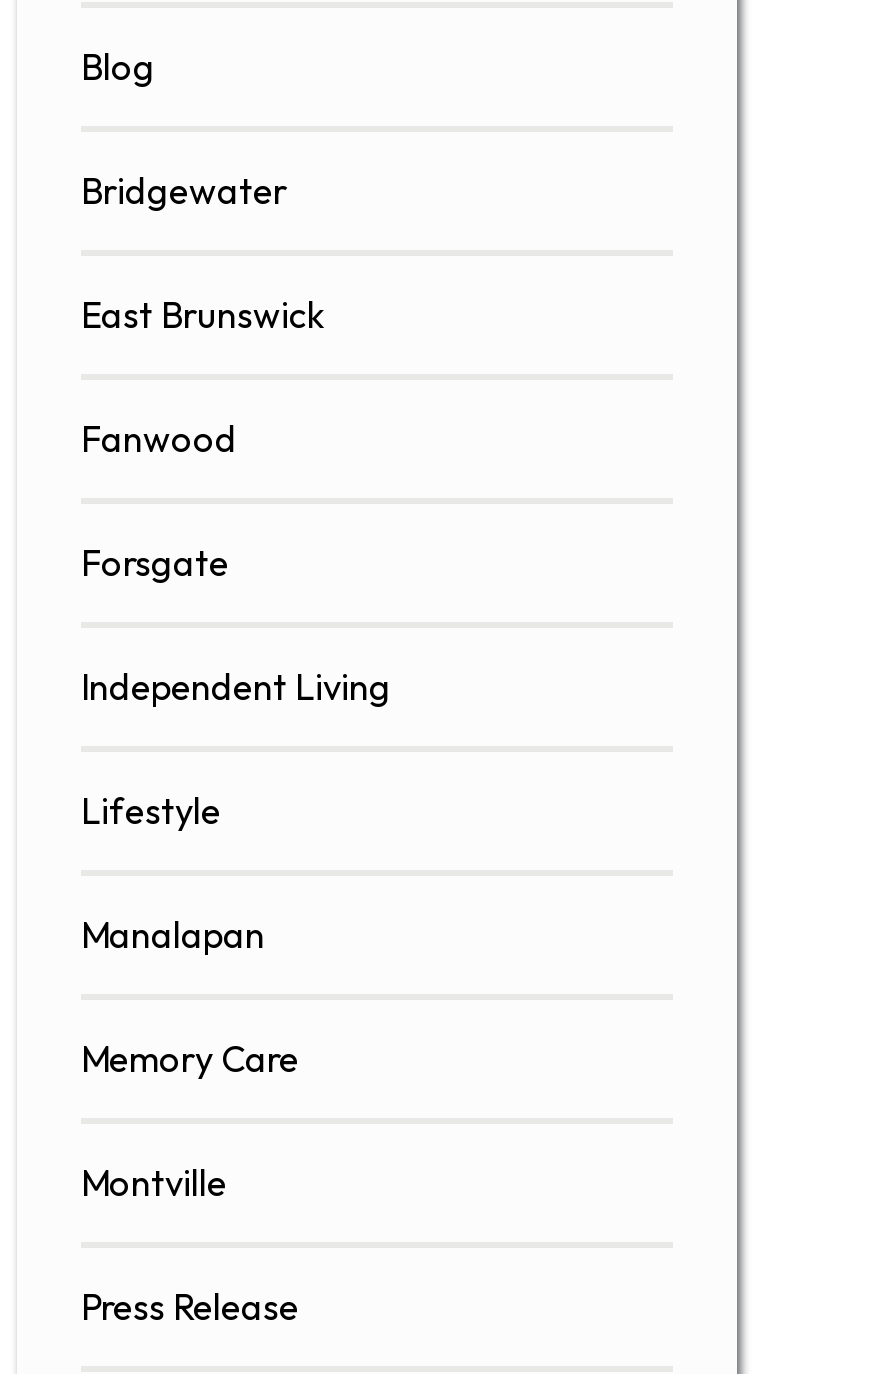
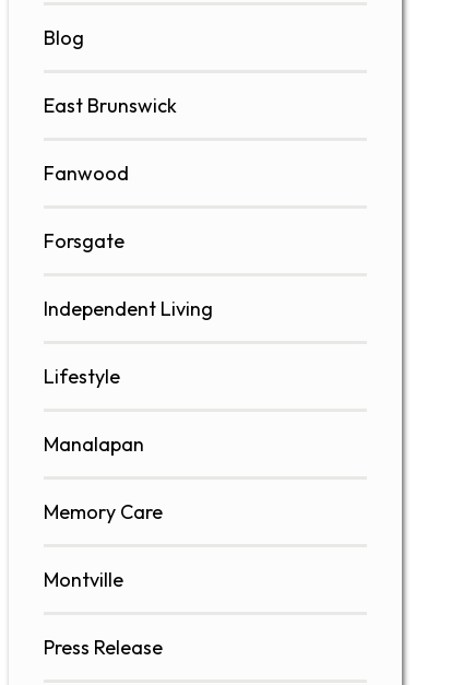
[81,168,287,214] Bridgewater -> none

